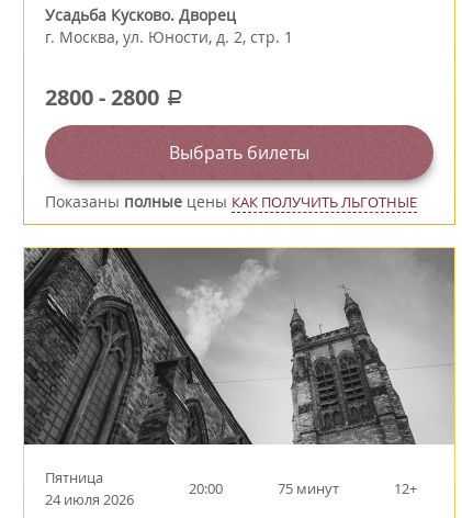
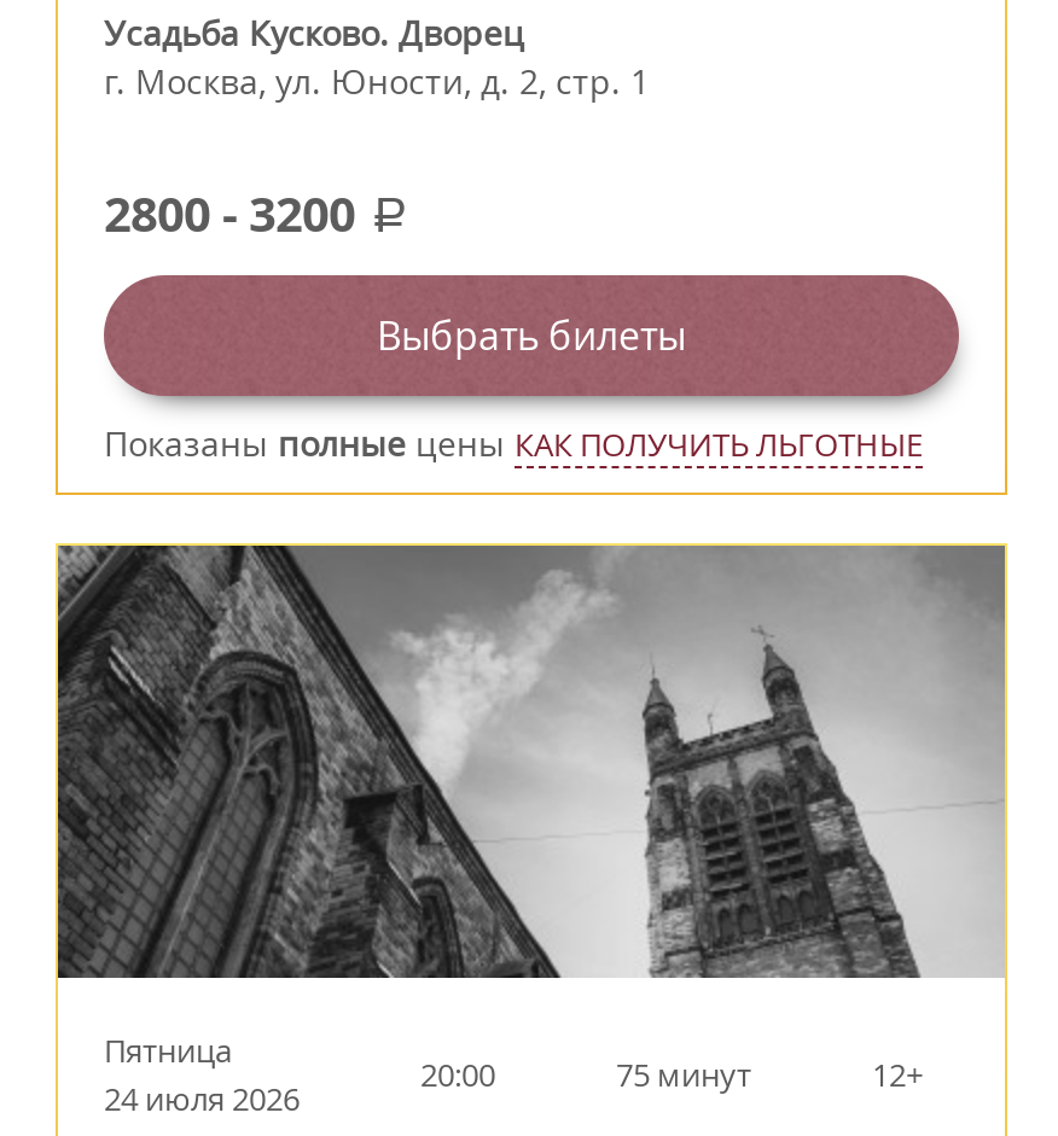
[45,82,183,112] 2800 - 2800 a -> [104,180,408,245] 2800 - 3200 a

